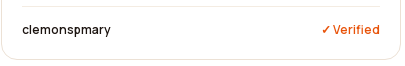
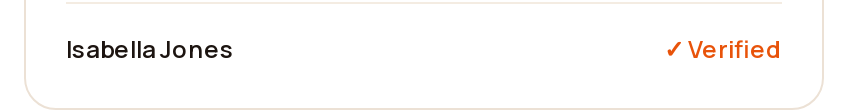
[22,21,111,38] clemonspmary -> [66,32,234,66] Isabella Jones

